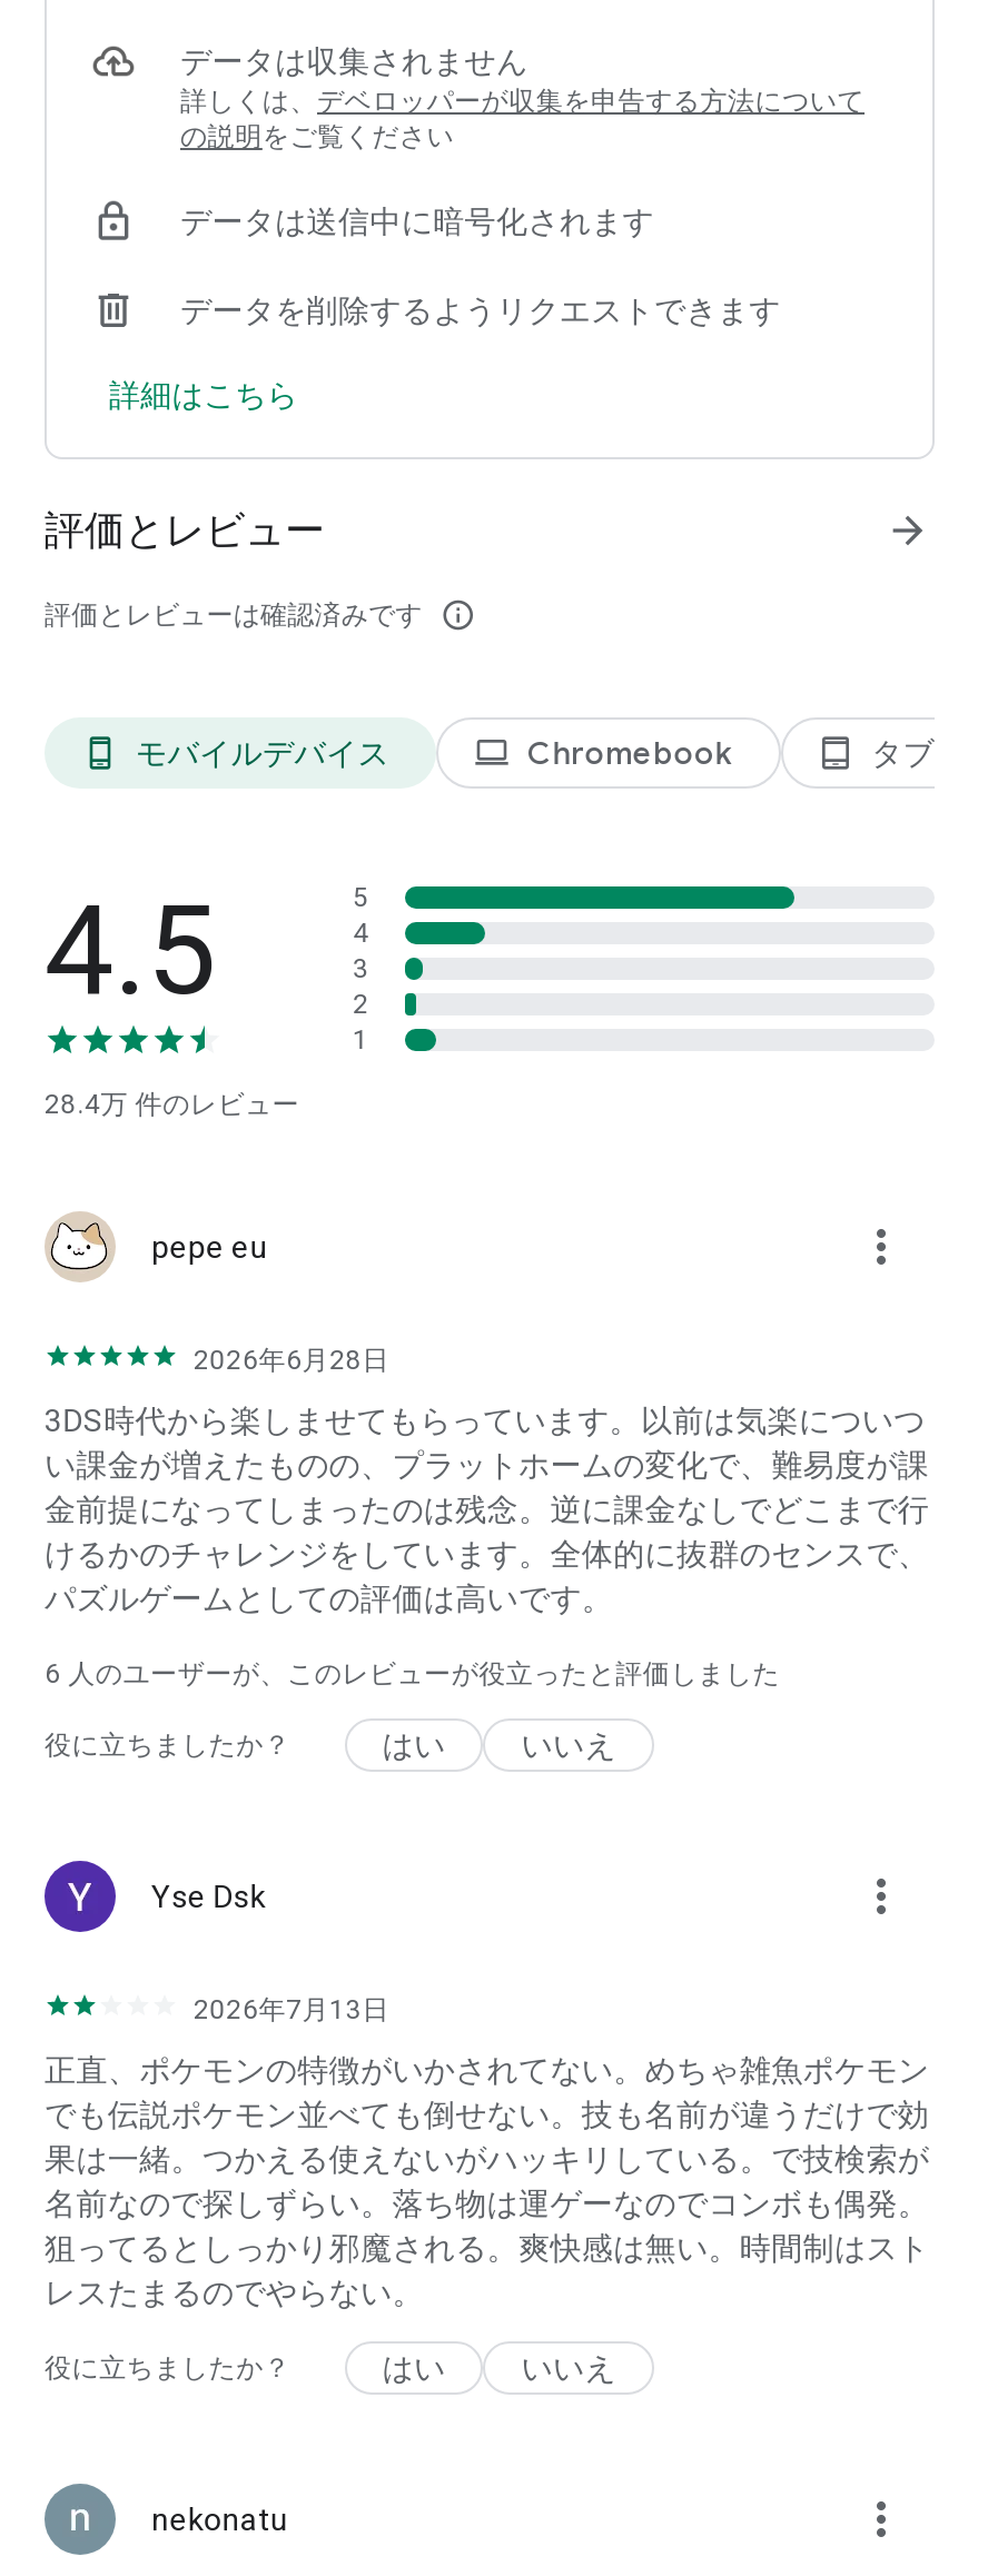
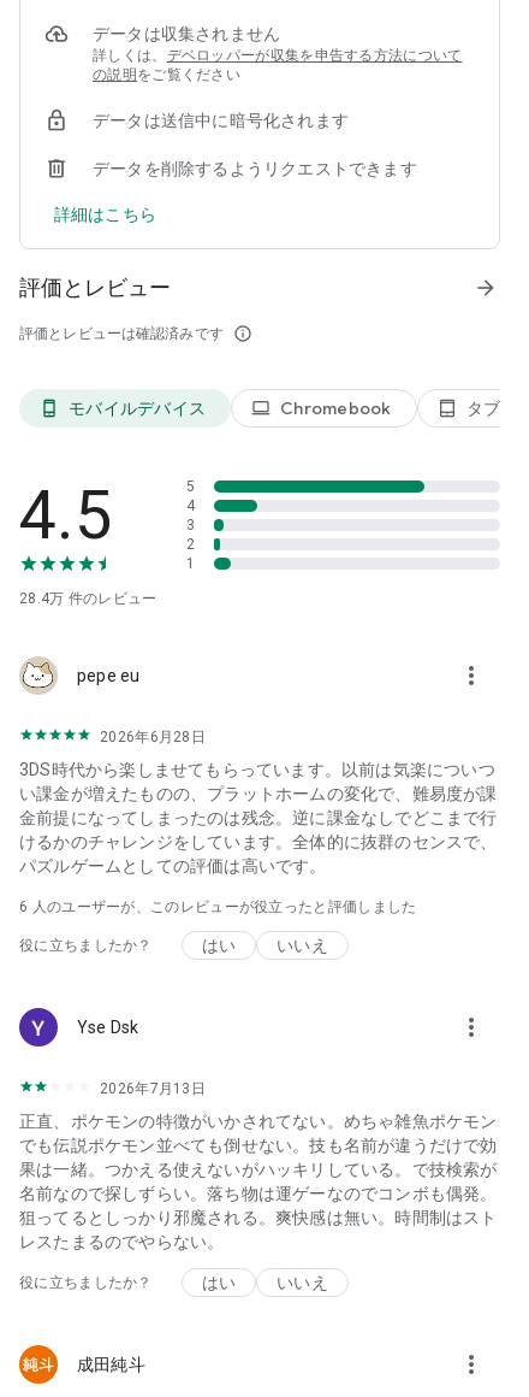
[42,2479,288,2557] [image] | nekonatu -> [18,1344,145,1385] [image] | 成田純斗

